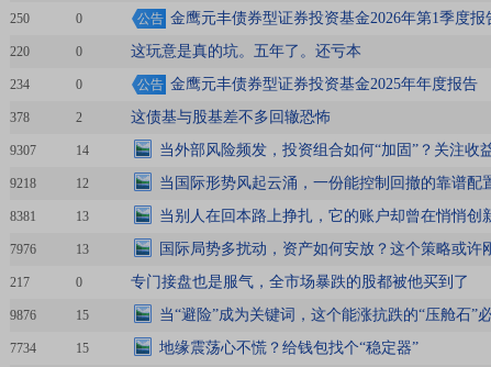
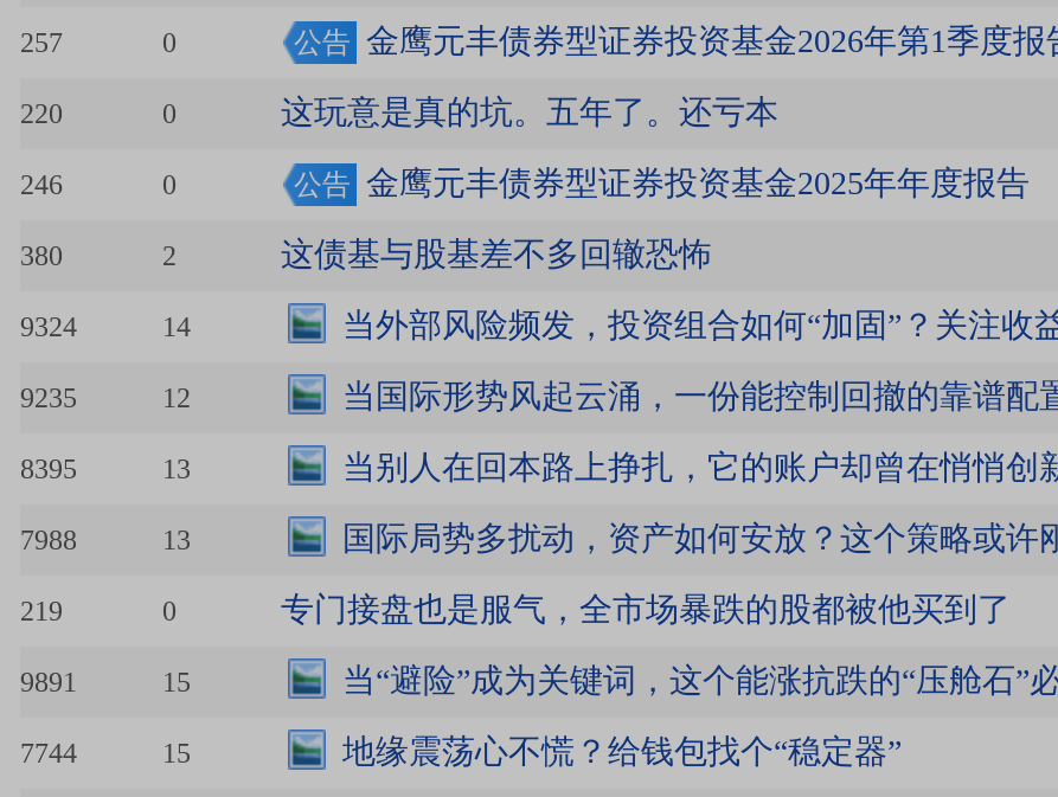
[10,11,30,26] 250 -> [20,26,63,59] 257
[10,77,30,92] 234 -> [20,168,63,201] 246
[10,110,30,125] 378 -> [20,239,63,272] 380
[10,143,36,158] 9307 -> [20,310,77,343] 9324
[10,176,36,191] 9218 -> [20,381,77,414] 9235
[10,209,36,224] 8381 -> [20,452,77,486] 8395
[10,242,36,257] 7976 -> [20,523,77,557] 7988
[10,275,30,290] 217 -> [20,594,63,628] 219
[10,308,36,323] 9876 -> [20,666,77,699] 9891
[10,341,36,356] 7734 -> [20,737,77,770] 7744

